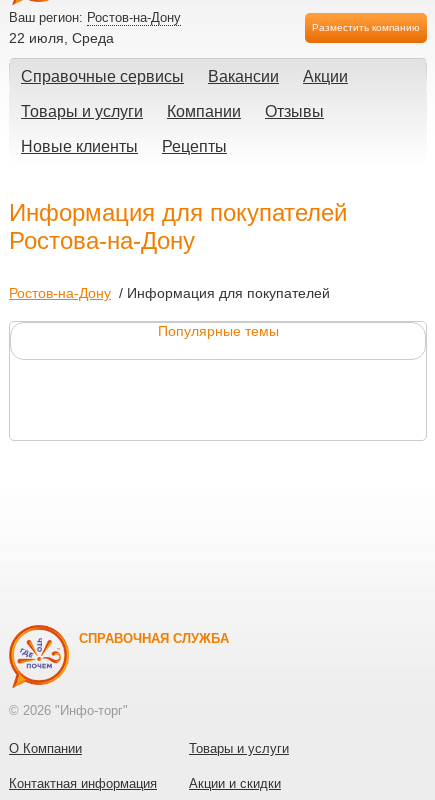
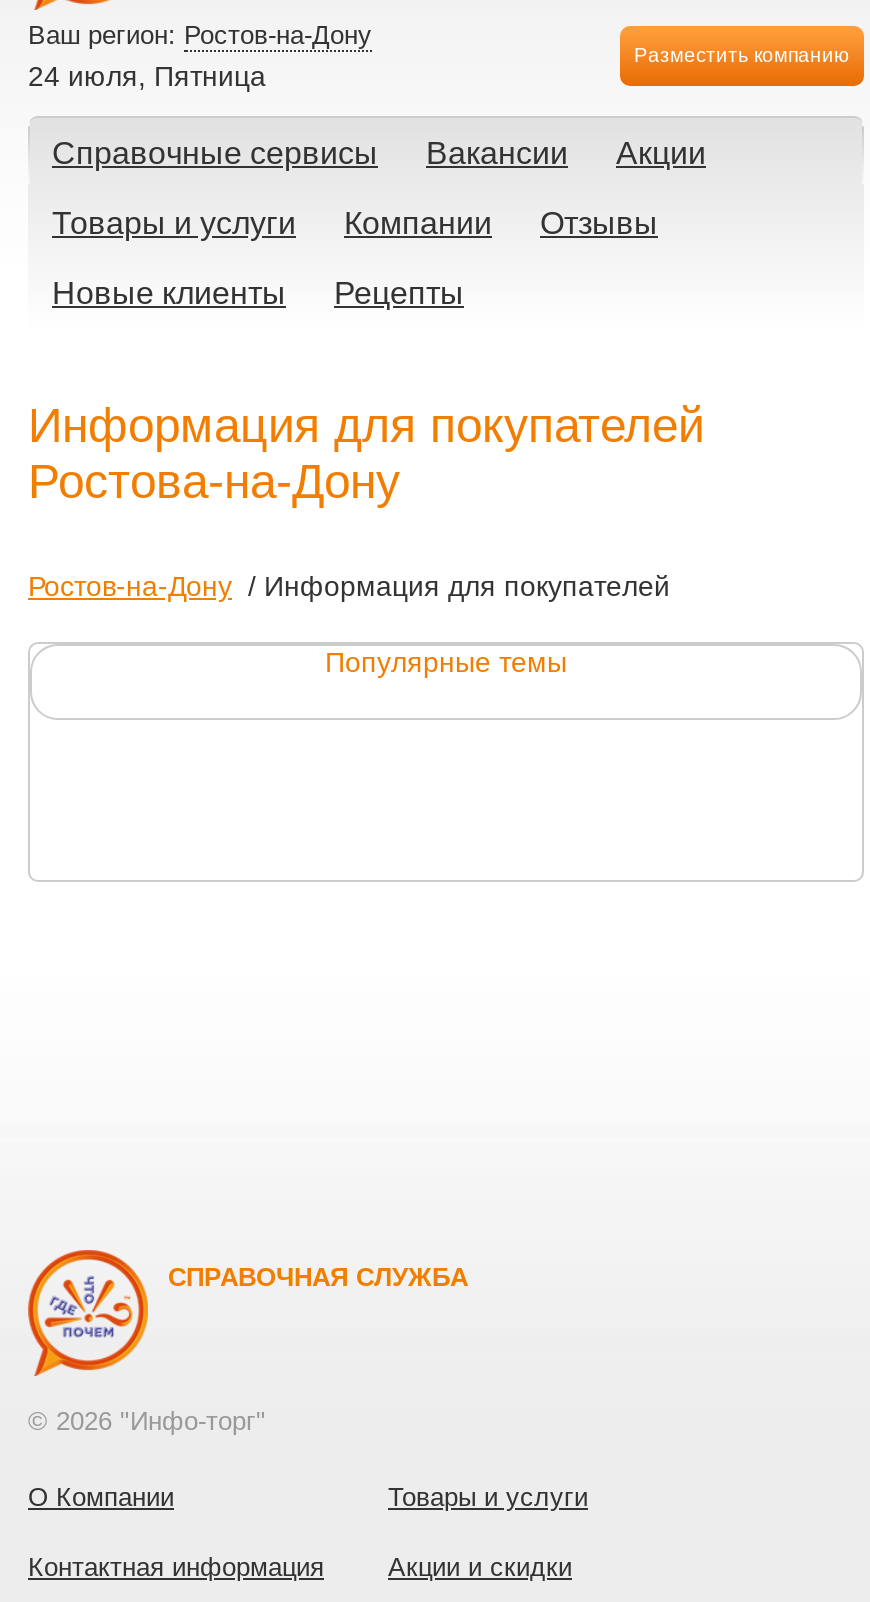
[9,30,114,46] 22 июля, Среда -> [28,60,266,92] 24 июля, Пятница

